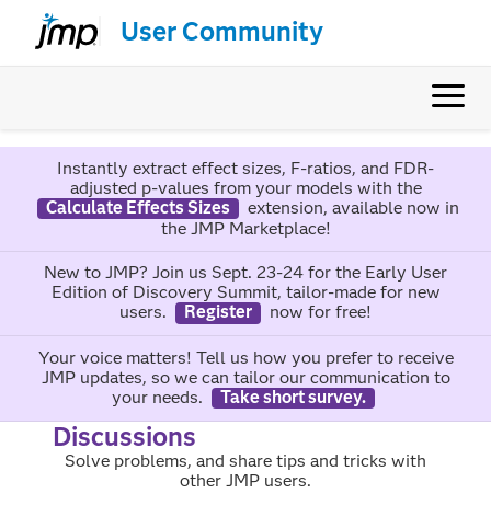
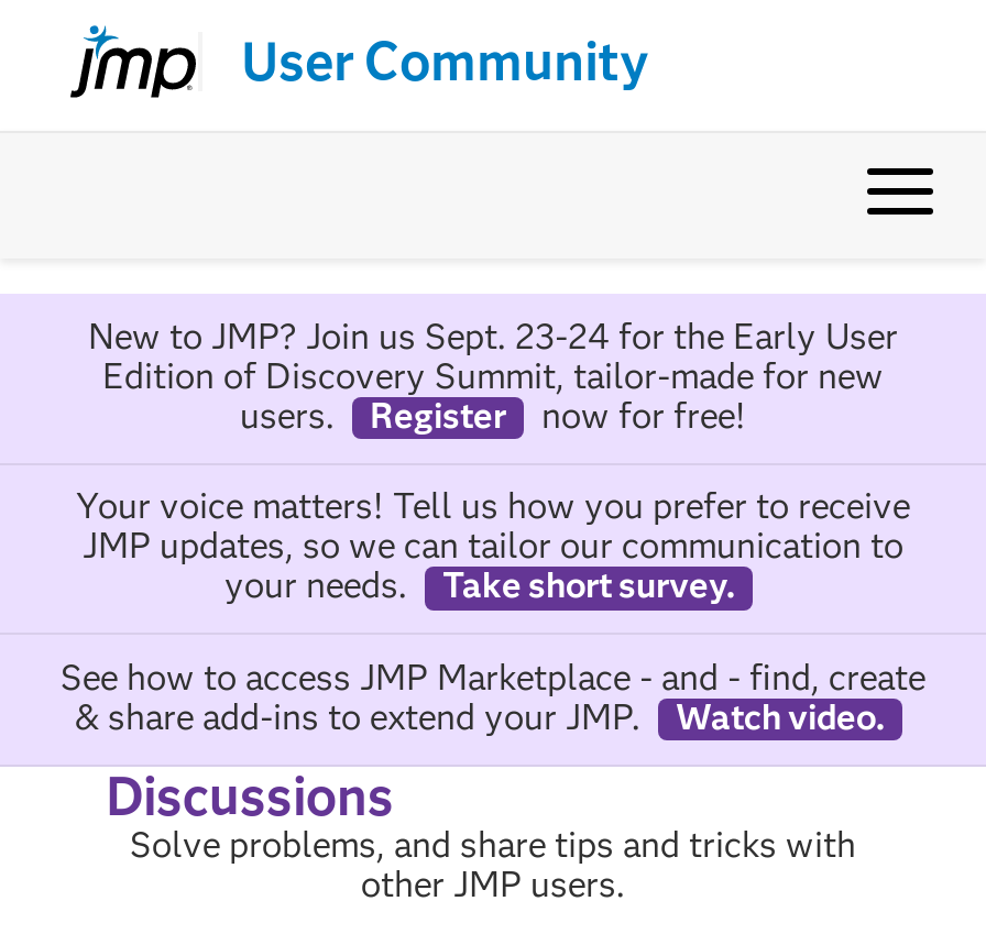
[45,158,459,239] Instantly extract effect sizes, F-ratios, and FDR- | adjusted p-values from your models with the | Calculate Effects Sizes | extension, available now in | the JMP Marketplace! -> none
moved [38,262,453,407] -> [76,315,910,607]: New to JMP? Join us Sept. 23-24 for the Early User | Edition of Discovery Summit, tailor-made for new | users. | ... | your needs. | Take short survey.
none -> [61,656,925,737] See how to access JMP Marketplace - and - find, create | & share add-ins to extend your JMP. | Watch video.

